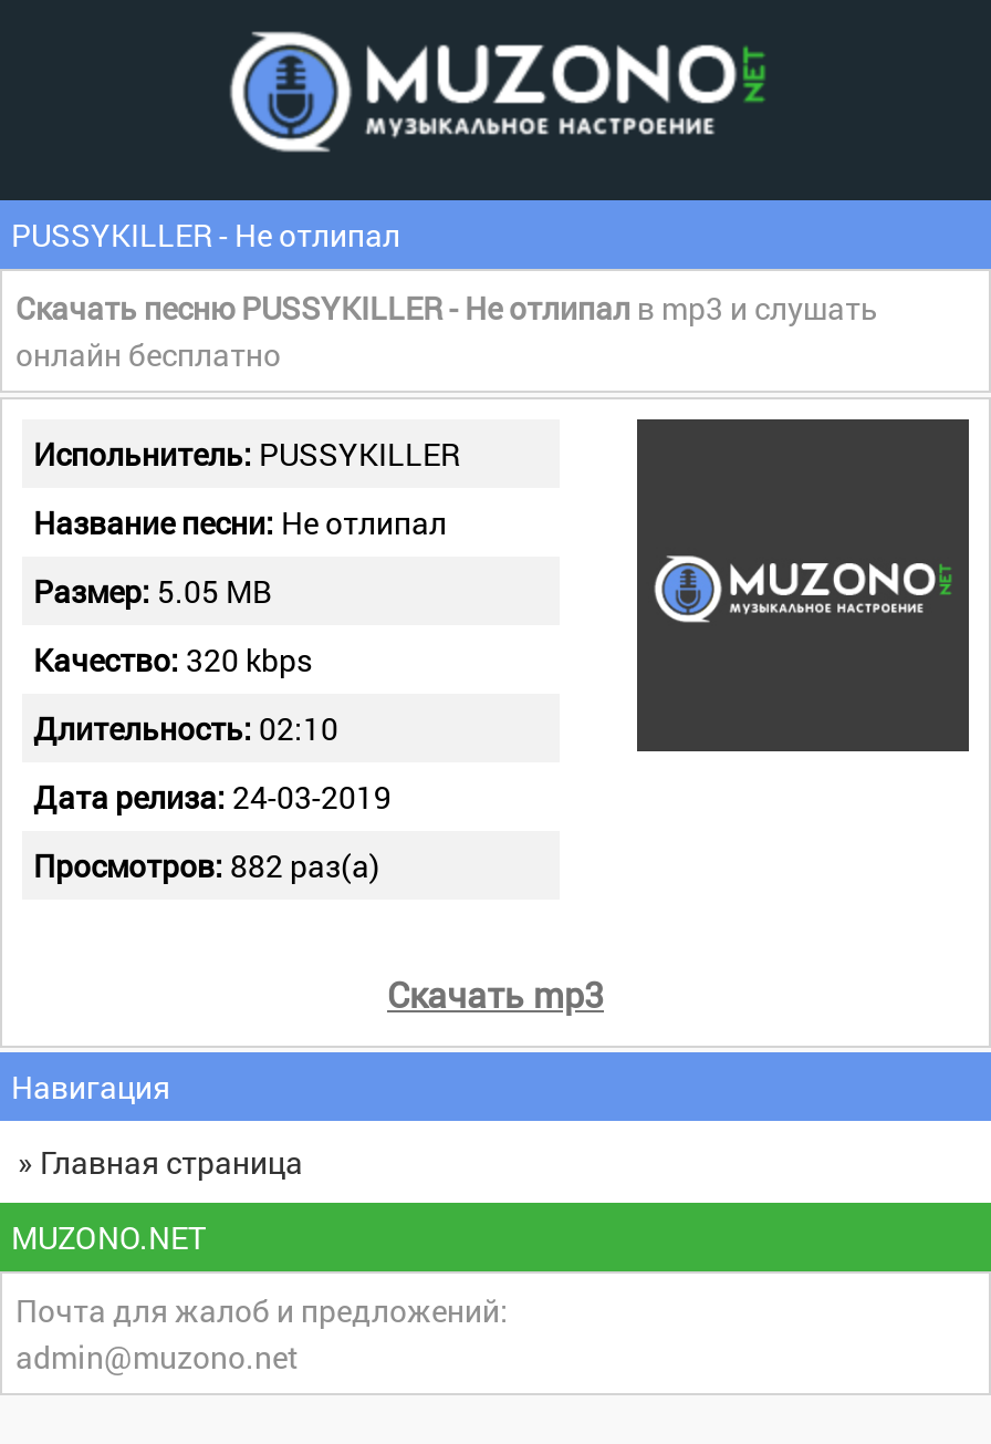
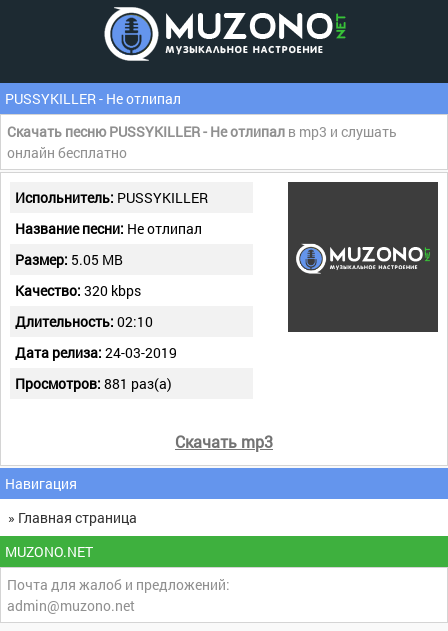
[33,844,380,886] Просмотров: 882 раз(а) -> [15,374,172,393] Просмотров: 881 раз(а)

